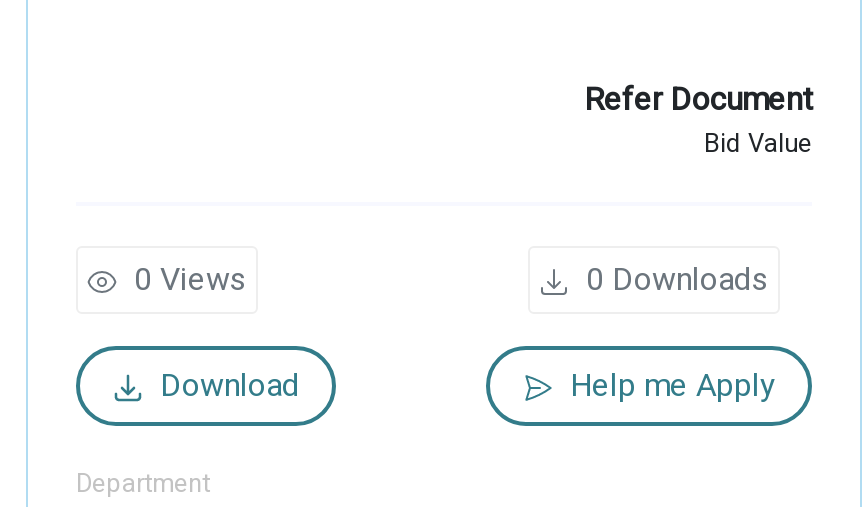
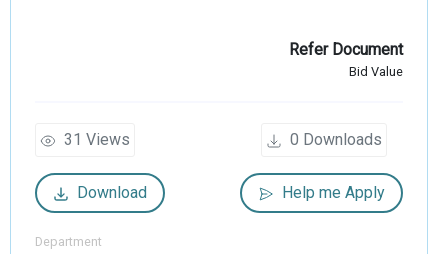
[134,260,248,298] 0 Views -> [64,130,130,149] 31 Views

